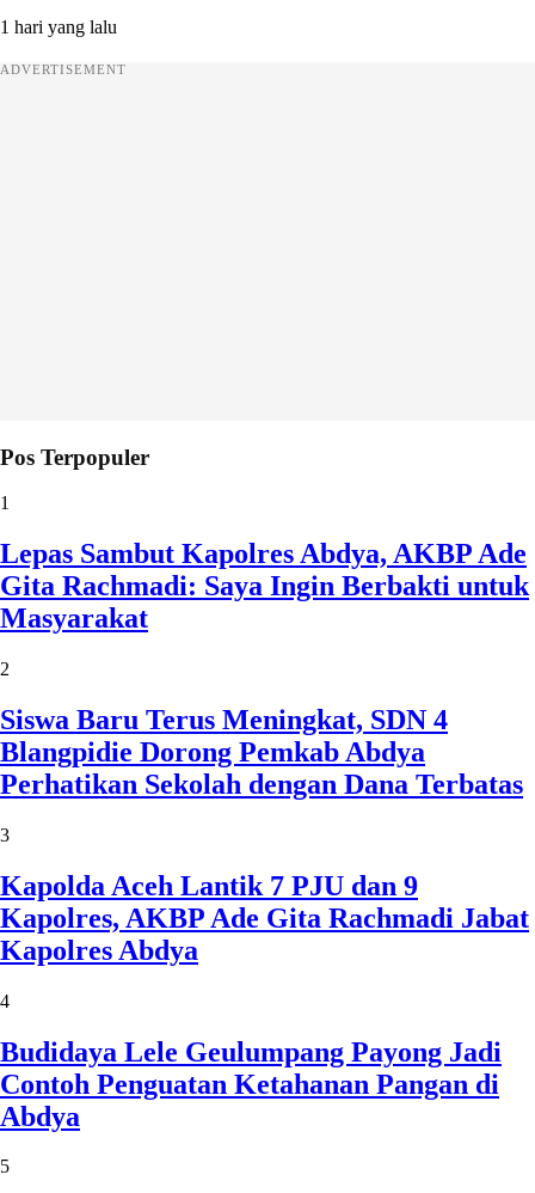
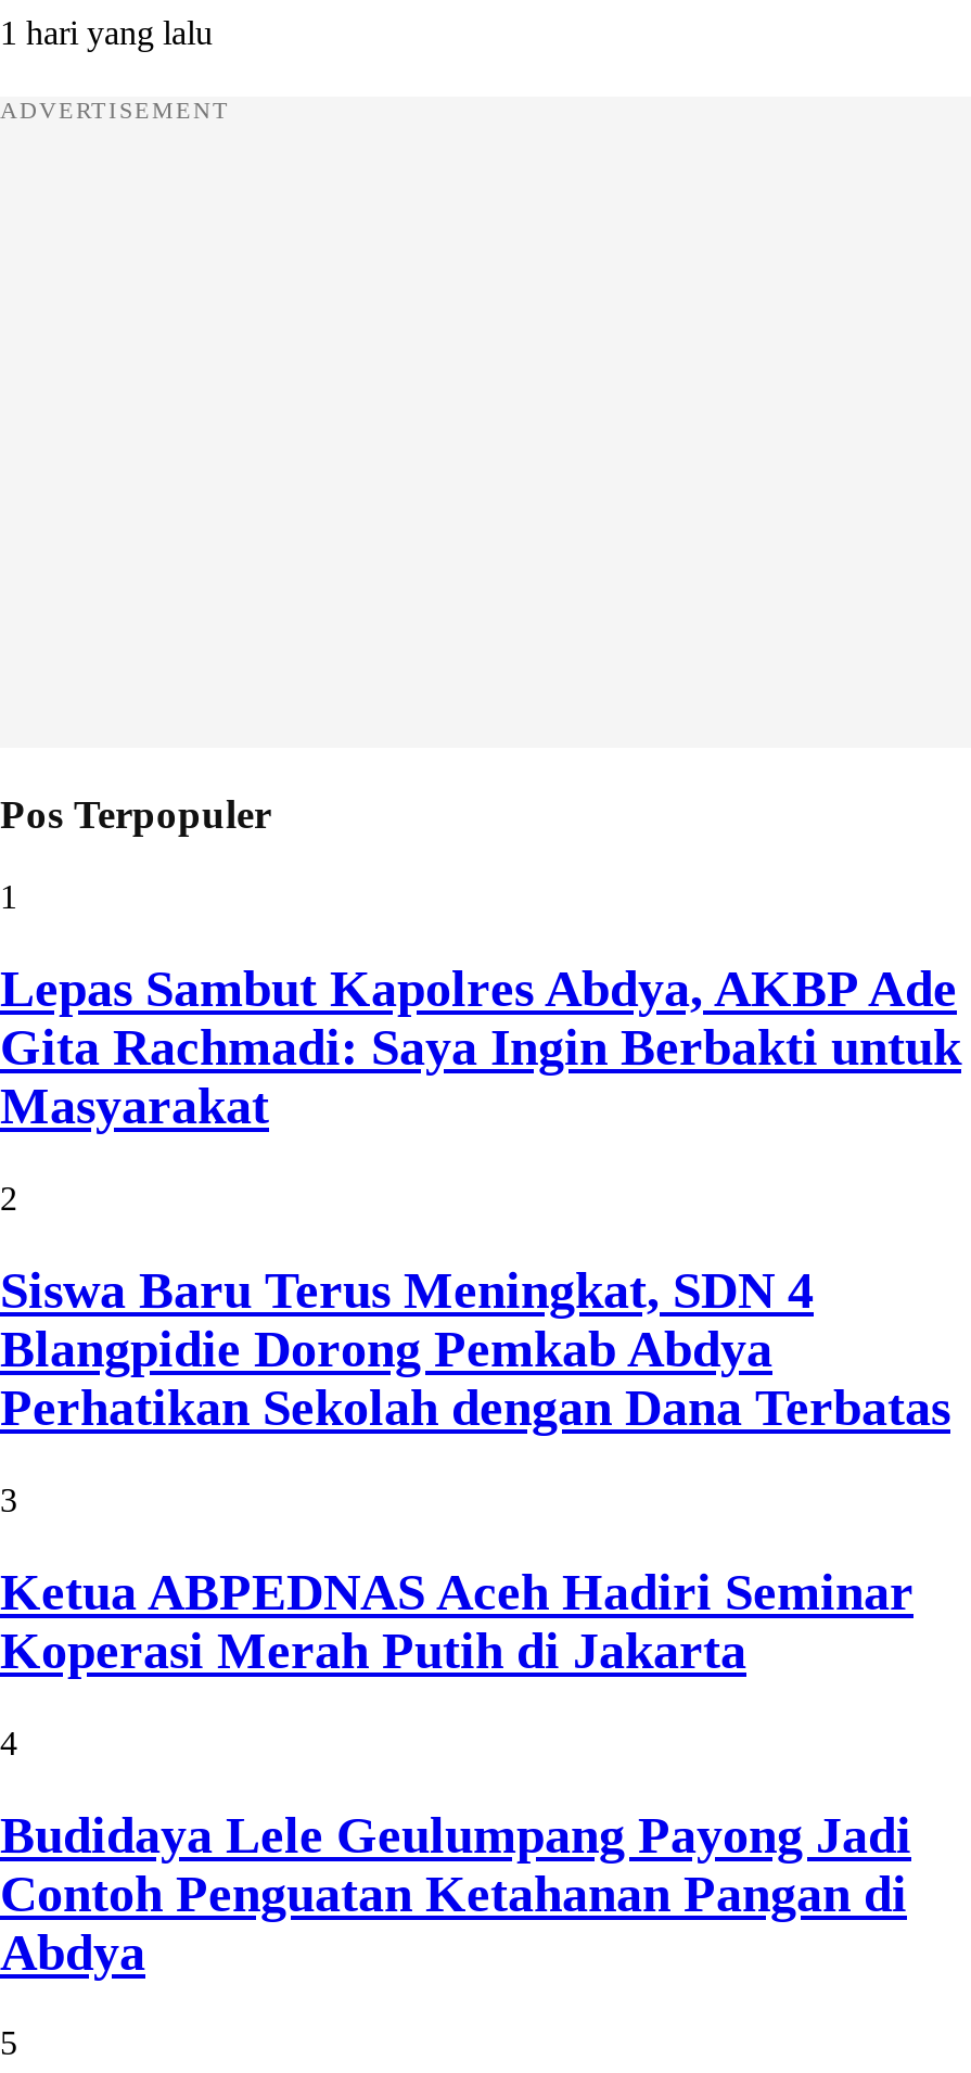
[0,870,529,966] Kapolda Aceh Lantik 7 PJU dan 9 | Kapolres, AKBP Ade Gita Rachmadi Jabat | Kapolres Abdya -> [0,1563,913,1678] Ketua ABPEDNAS Aceh Hadiri Seminar | Koperasi Merah Putih di Jakarta

